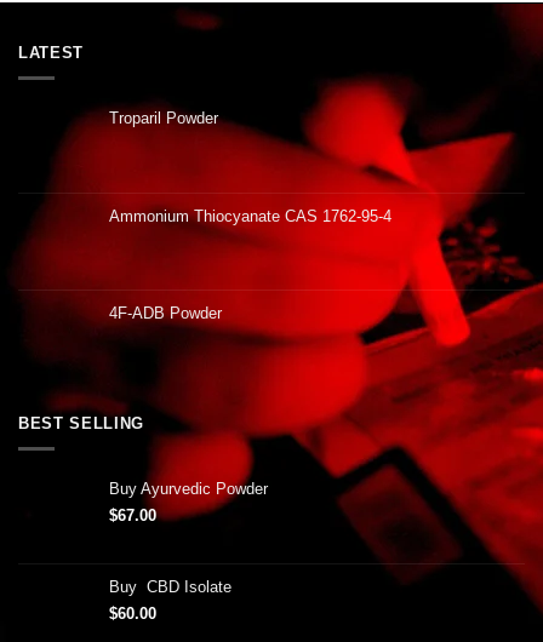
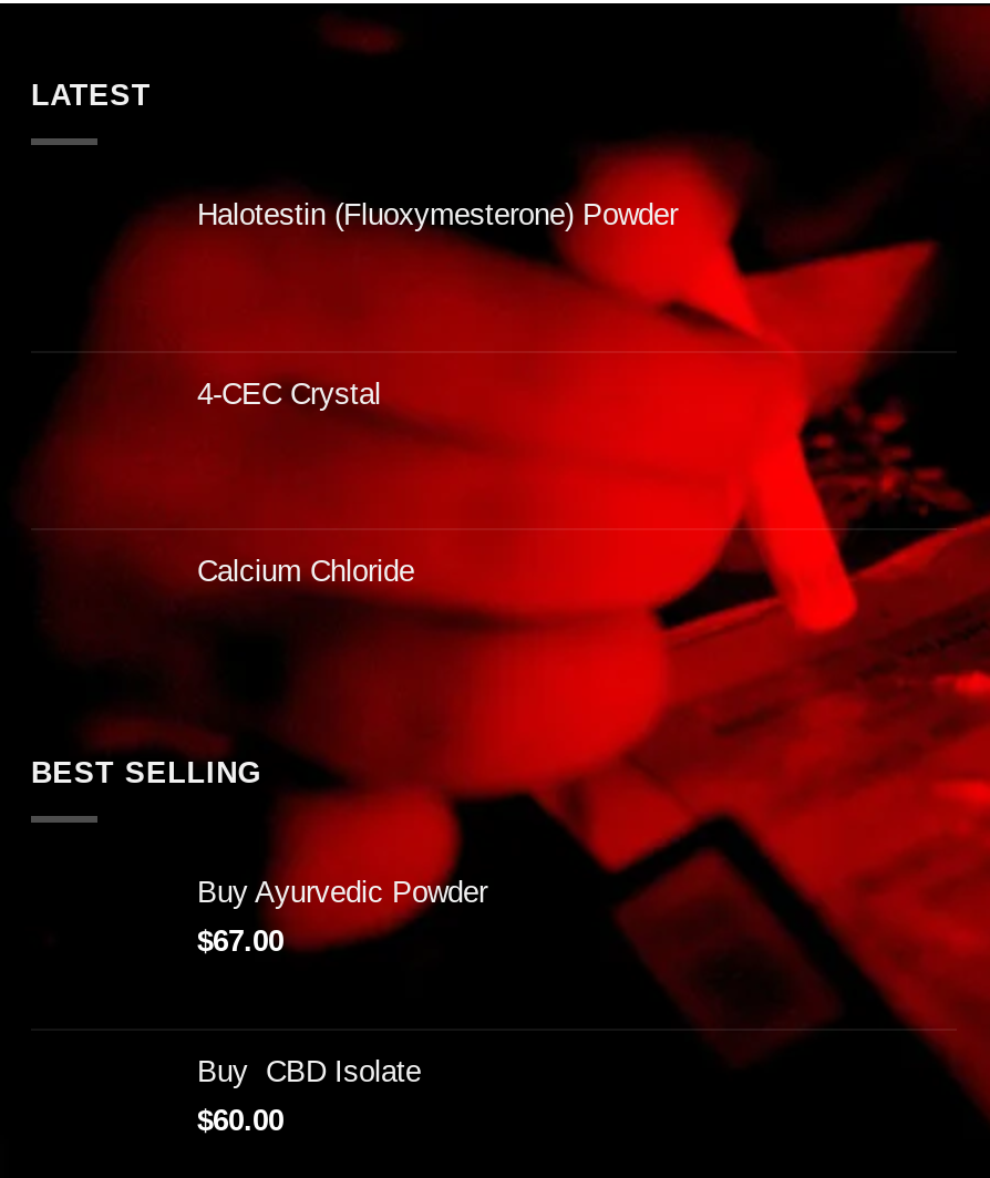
[109,109,218,127] Troparil Powder -> [197,199,678,232] Halotestin (Fluoxymesterone) Powder
[109,207,391,226] Ammonium Thiocyanate CAS 1762-95-4 -> [197,378,381,411] 4-CEC Crystal
[109,304,222,322] 4F-ADB Powder -> [197,555,414,588] Calcium Chloride

